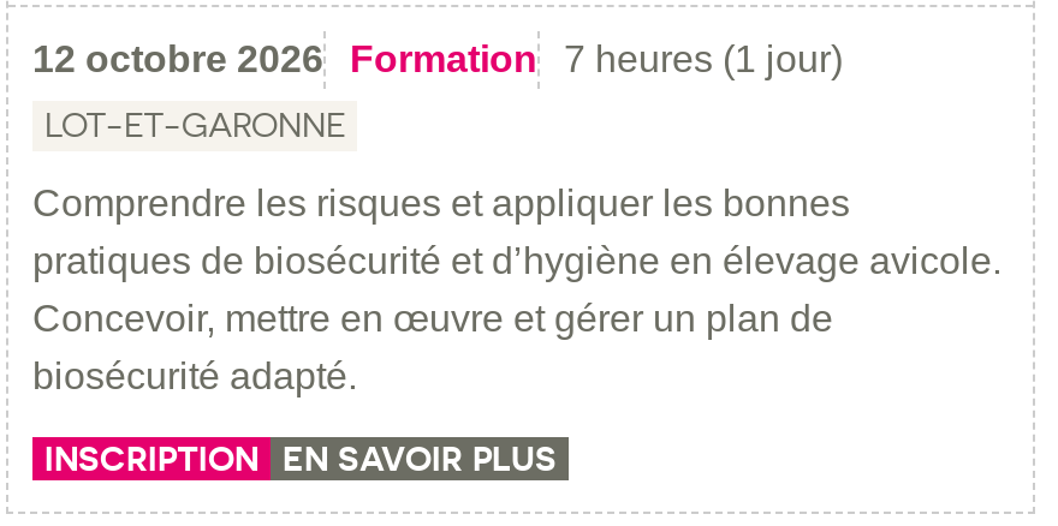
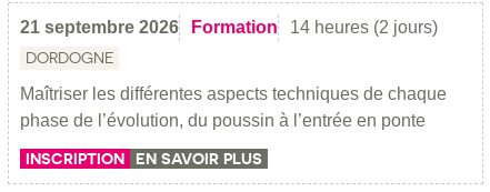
[32,37,323,78] 12 octobre 2026 -> [20,17,179,36] 21 septembre 2026
[564,37,843,78] 7 heures (1 jour) -> [290,17,438,36] 14 heures (2 jours)
[44,105,345,143] LOT-ET-GARONNE -> [26,48,113,66] DORDOGNE
[32,182,1001,395] Comprendre les risques et appliquer les bonnes | pratiques de biosécurité et d’hygiène en élevage avicole. | Concevoir, mettre en œuvre et gérer un plan de | biosécurité adapté. -> [20,84,447,129] Maîtriser les différentes aspects techniques de chaque | phase de l’évolution, du poussin à l’entrée en ponte

